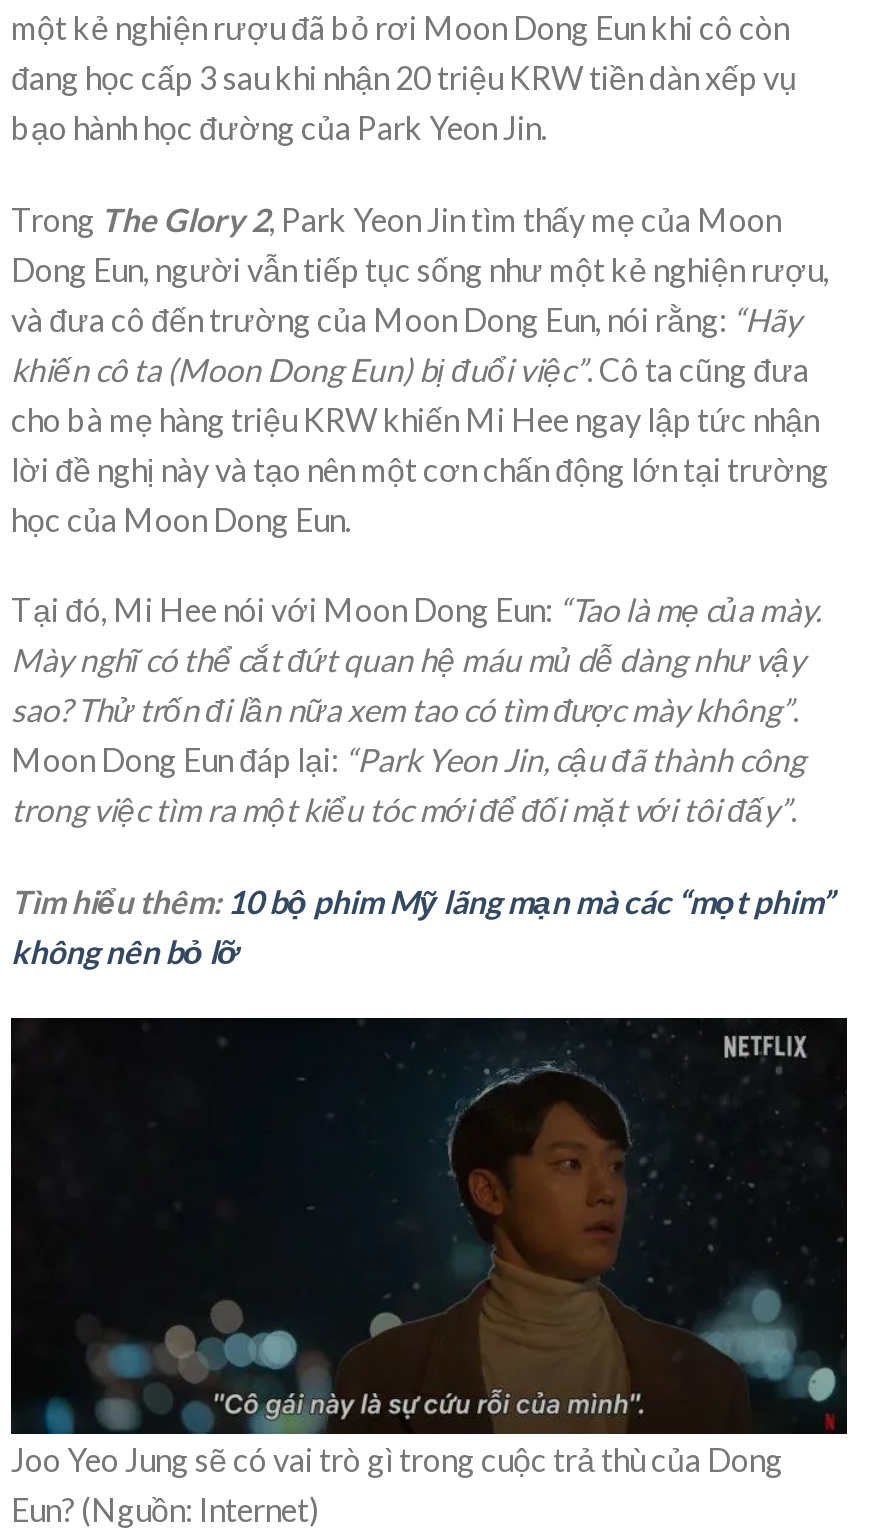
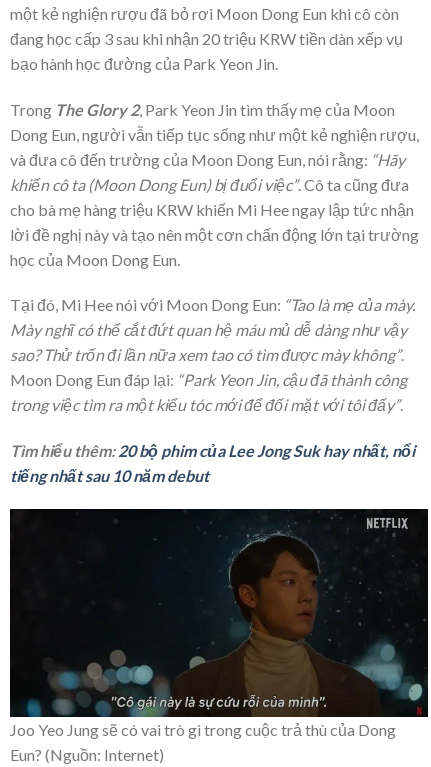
[11,883,833,971] Tìm hiểu thêm: 10 bộ phim Mỹ lãng mạn mà các “mọt phim” | không nên bỏ lỡ -> [10,441,415,485] Tìm hiểu thêm: 20 bộ phim của Lee Jong Suk hay nhất, nổi | tiếng nhất sau 10 năm debut

